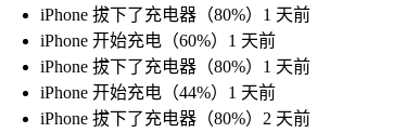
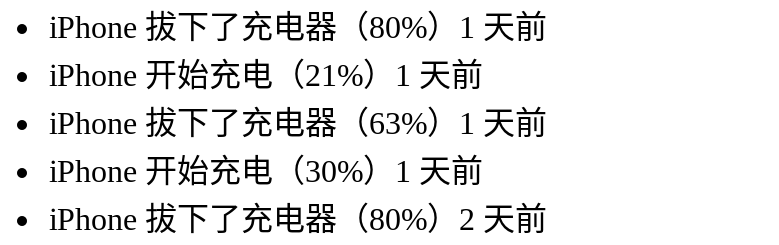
[40,31,276,49] iPhone 开始充电（60%）1 天前 -> [49,57,483,91] iPhone 开始充电（21%）1 天前
[40,57,311,75] iPhone 拔下了充电器（80%）1 天前 -> [49,105,547,139] iPhone 拔下了充电器（63%）1 天前
[40,83,276,101] iPhone 开始充电（44%）1 天前 -> [49,153,483,187] iPhone 开始充电（30%）1 天前

